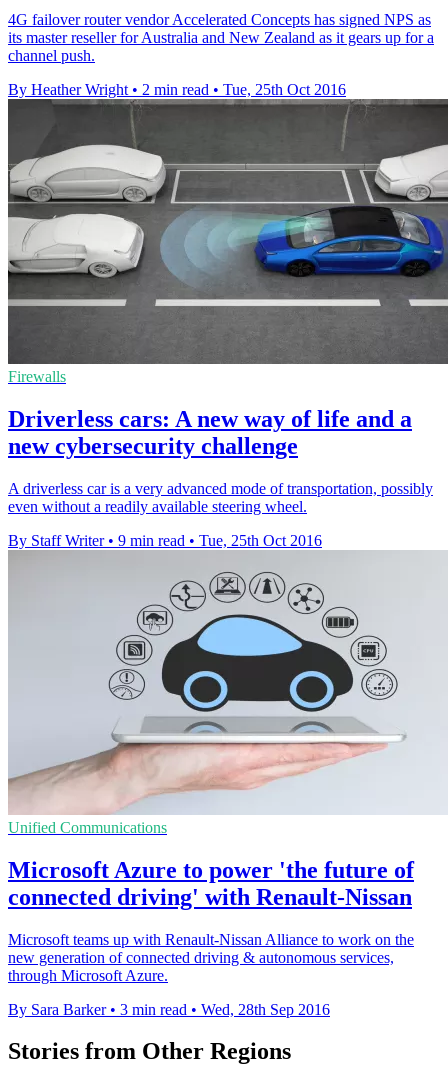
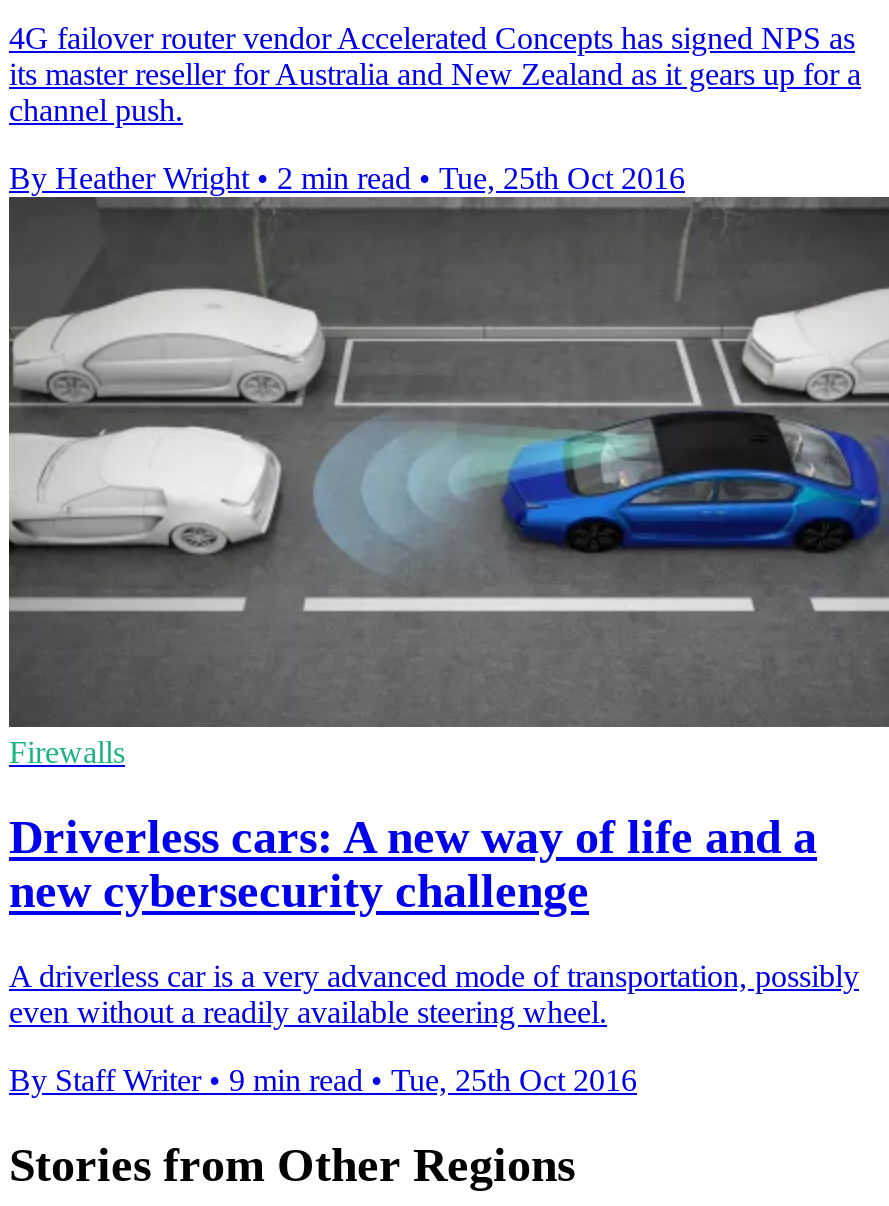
[8,550,445,1017] [image] | Unified Communications | Microsoft Azure to power 'the future of | connected driving' with Renault-Nissan | Microsoft teams up with Renault-Nissan Alliance to work on the | new generation of connected driving & autonomous services, | through Microsoft Azure. | By Sara Barker • 3 min read • Wed, 28th Sep 2016 -> none

